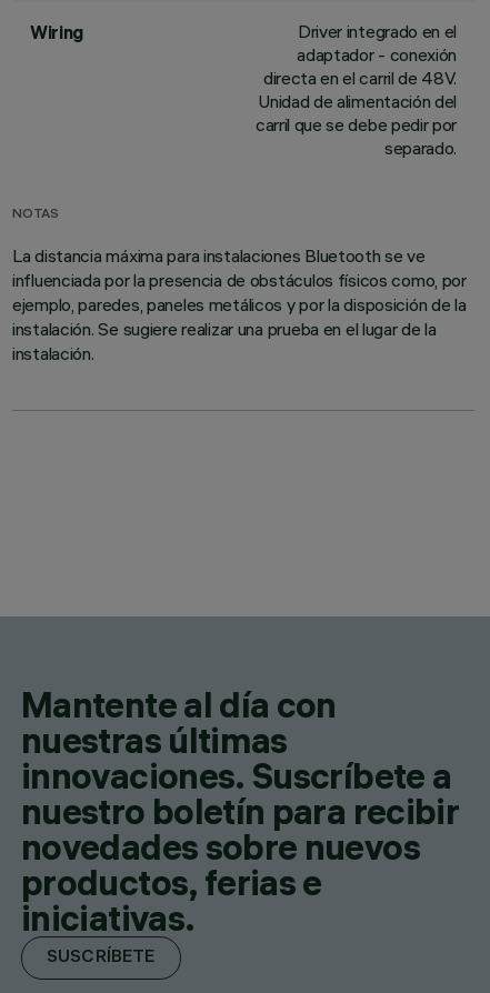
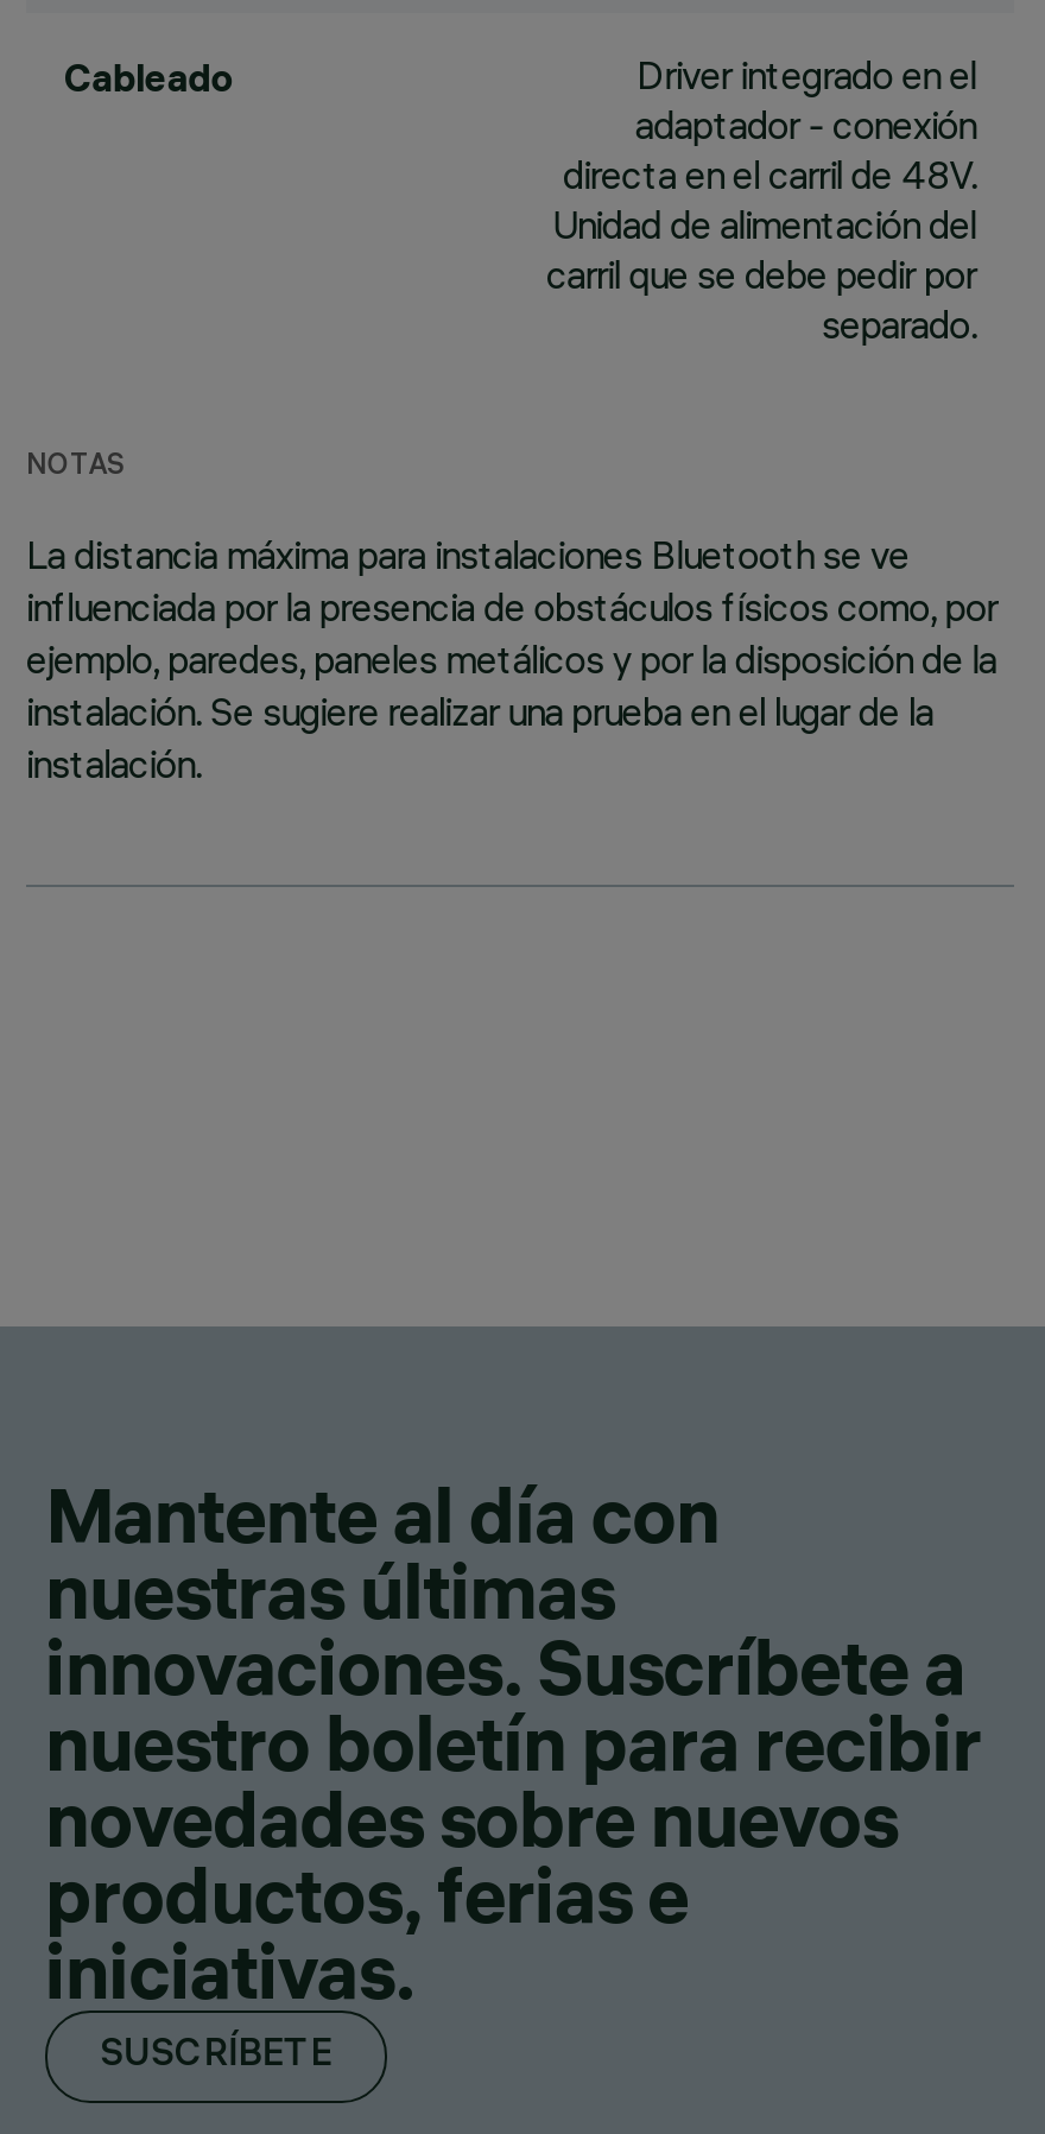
[30,21,83,43] Wiring -> [64,53,234,101] Cableado

